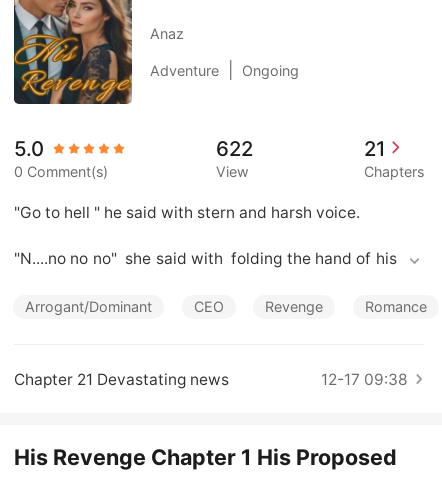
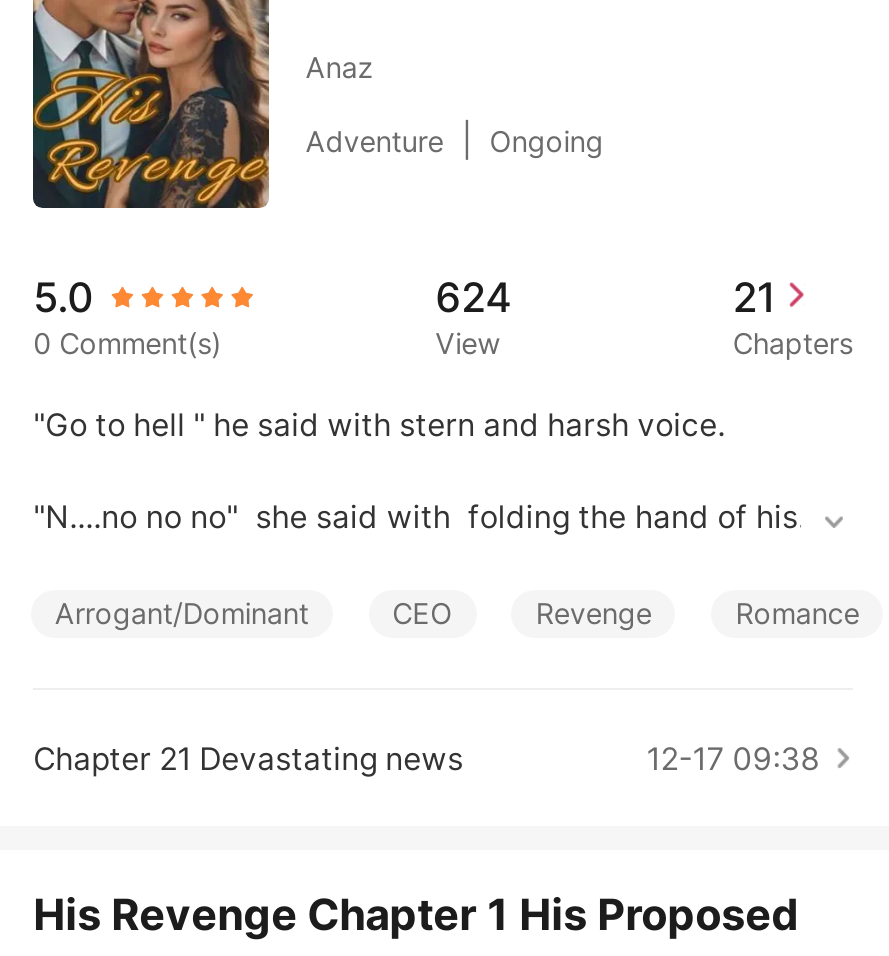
[216,136,253,161] 622 -> [435,272,511,322] 624

